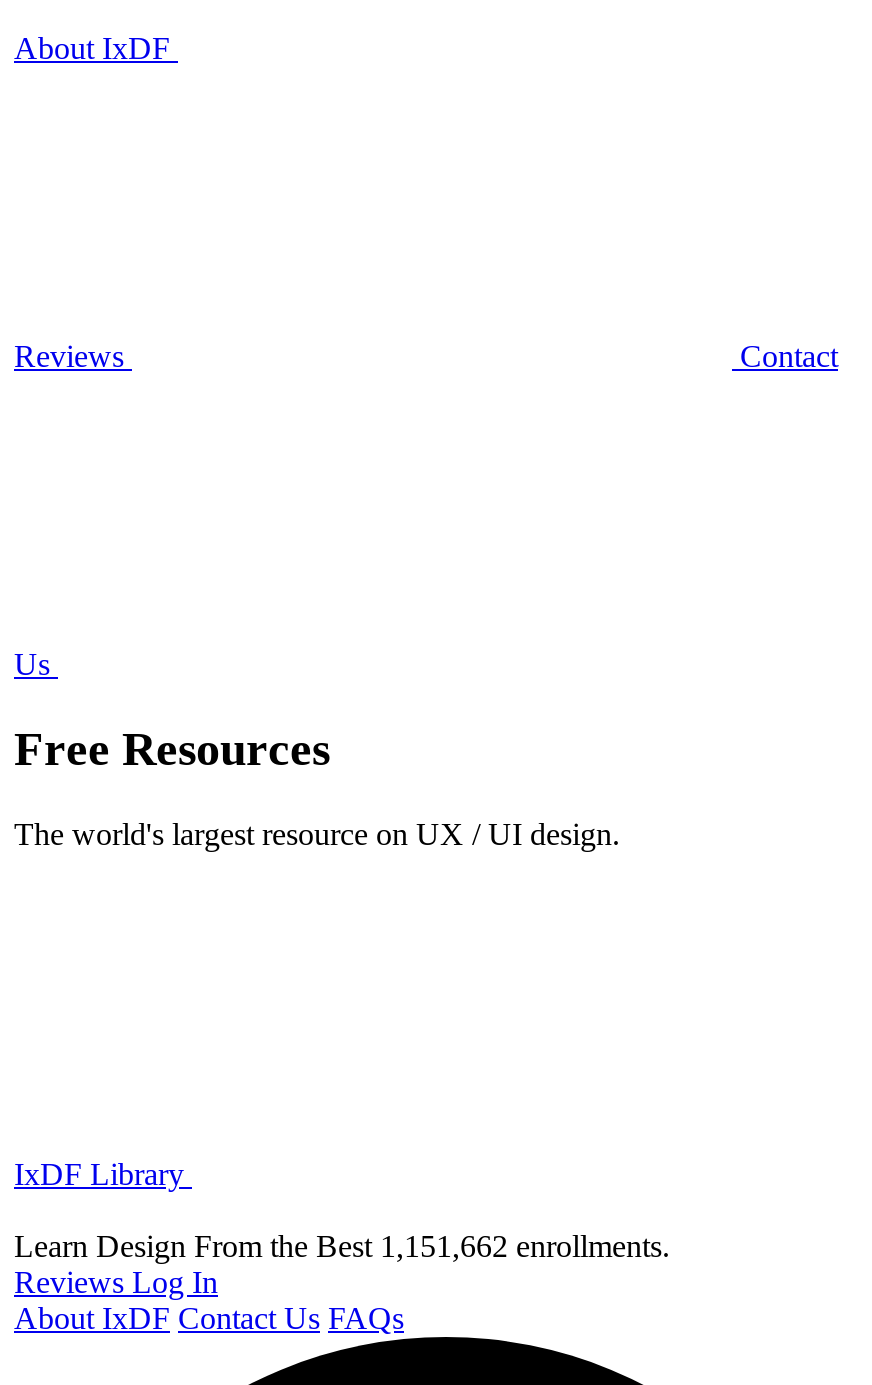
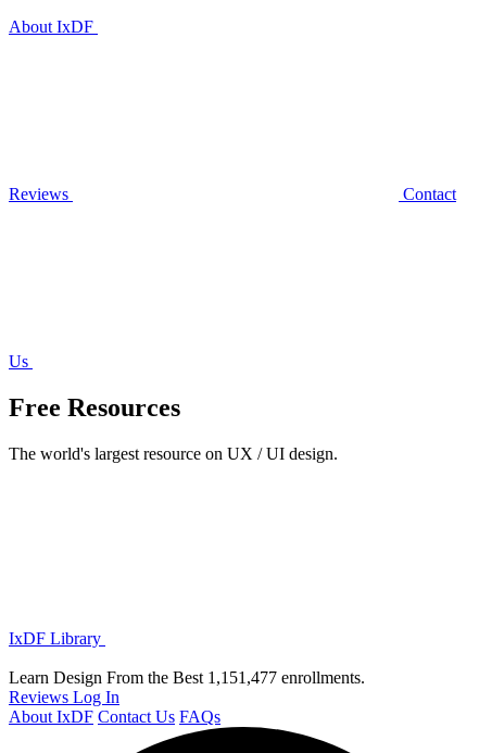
[14,1228,670,1262] Learn Design From the Best 1,151,662 enrollments. -> [9,668,365,686] Learn Design From the Best 1,151,477 enrollments.

